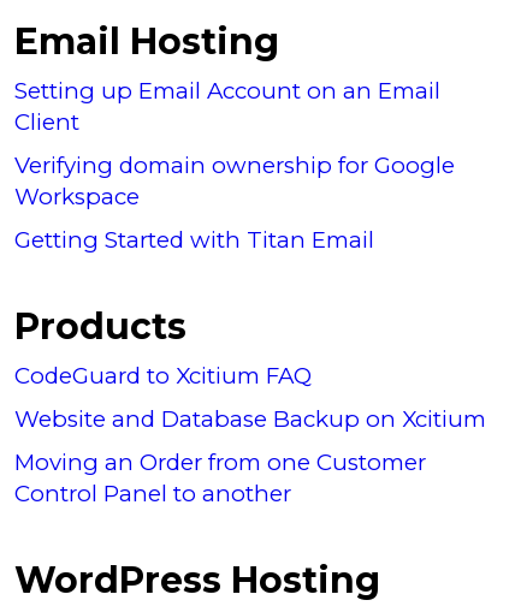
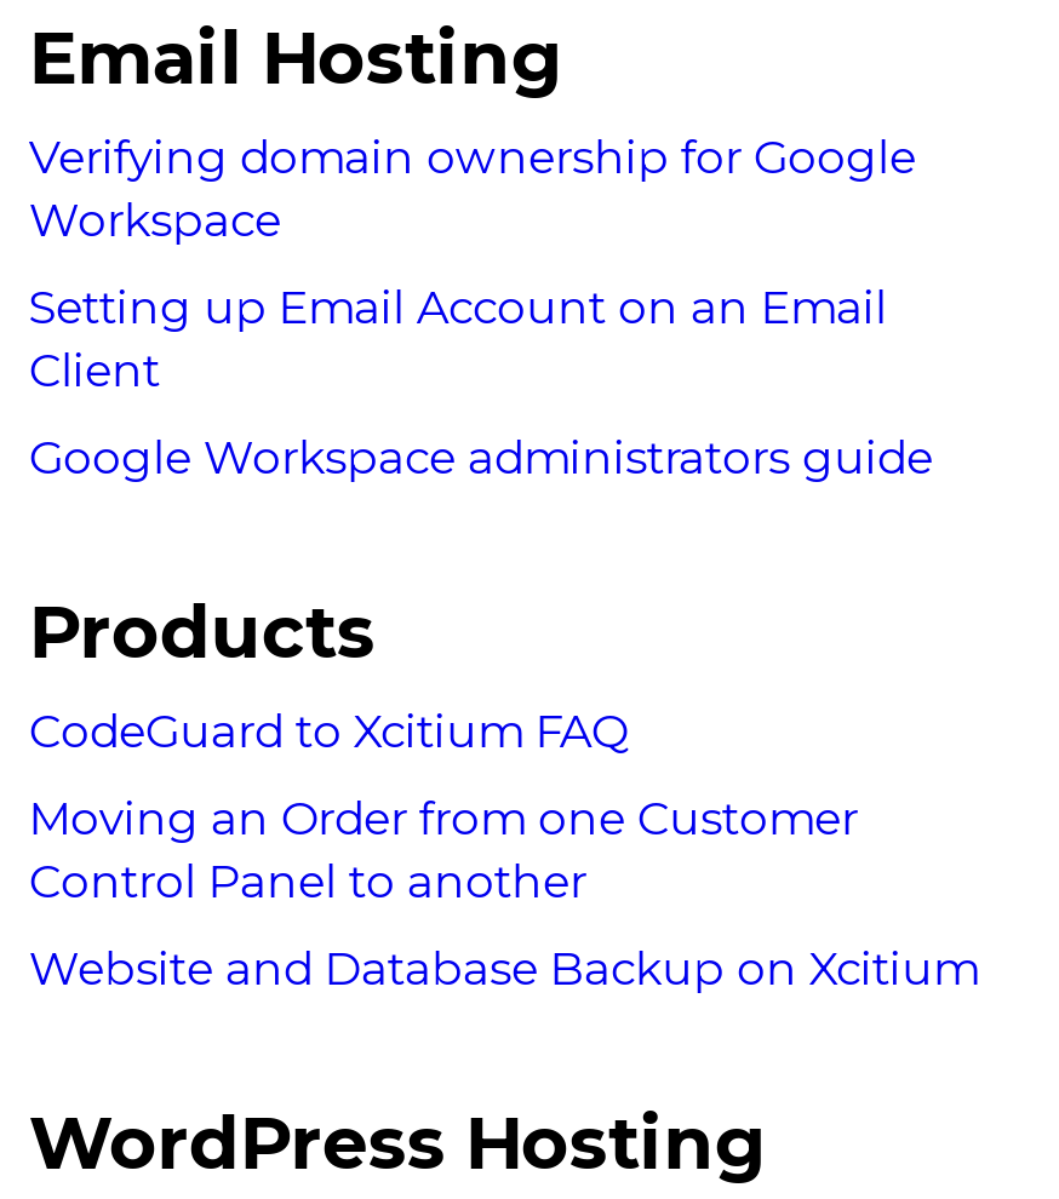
moved [15,77,441,136] -> [29,280,887,398]: Setting up Email Account on an Email | Client
moved [15,151,455,210] -> [29,130,916,248]: Verifying domain ownership for Google | Workspace
[15,226,375,254] Getting Started with Titan Email -> [29,430,933,486] Google Workspace administrators guide
moved [15,405,487,433] -> [29,941,979,997]: Website and Database Backup on Xcitium
moved [15,448,426,507] -> [29,791,858,910]: Moving an Order from one Customer | Control Panel to another

